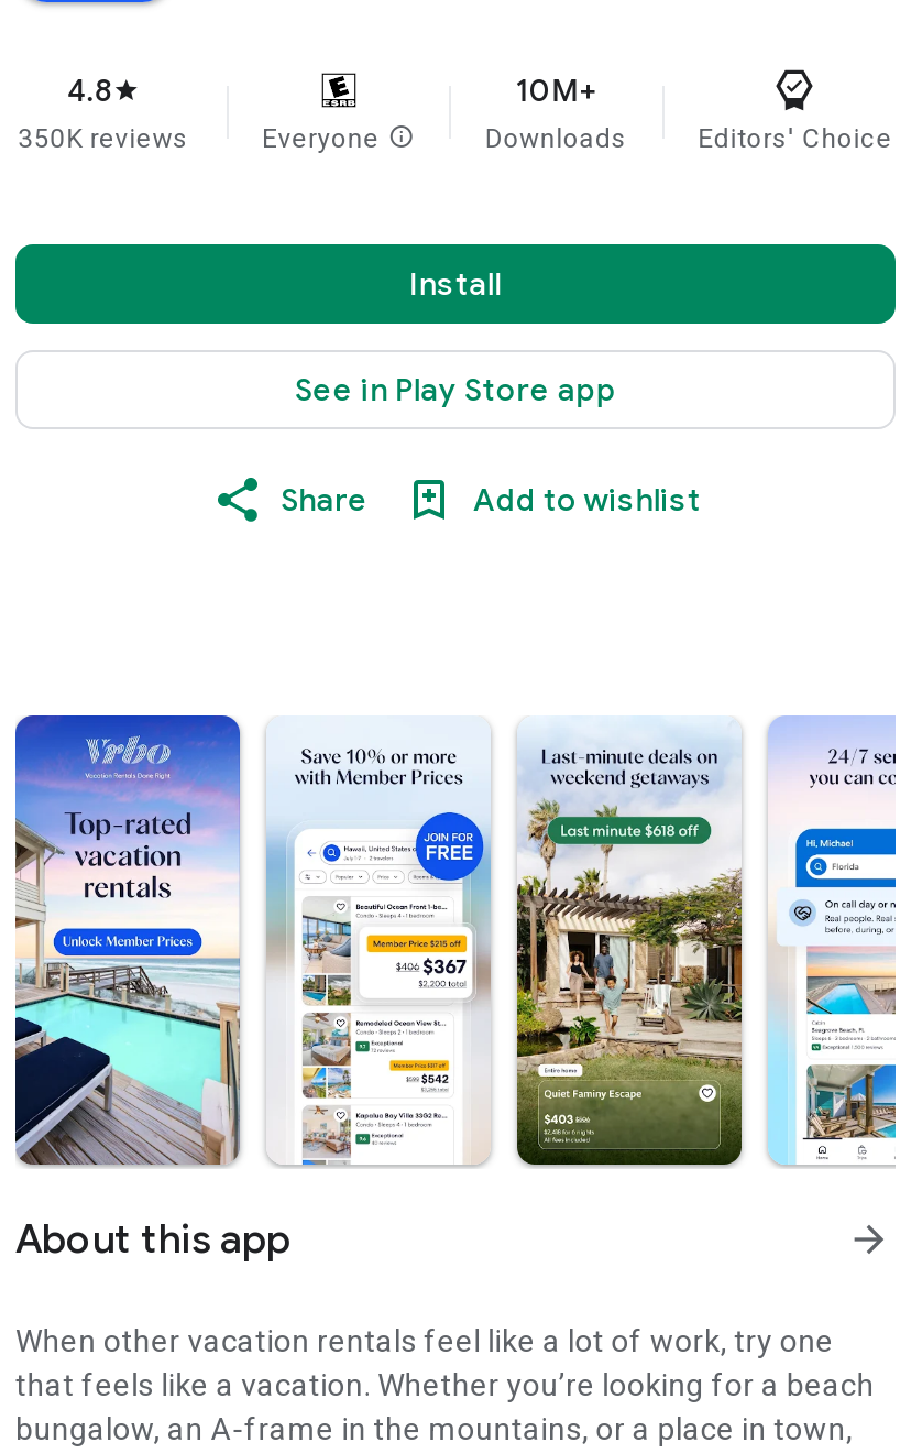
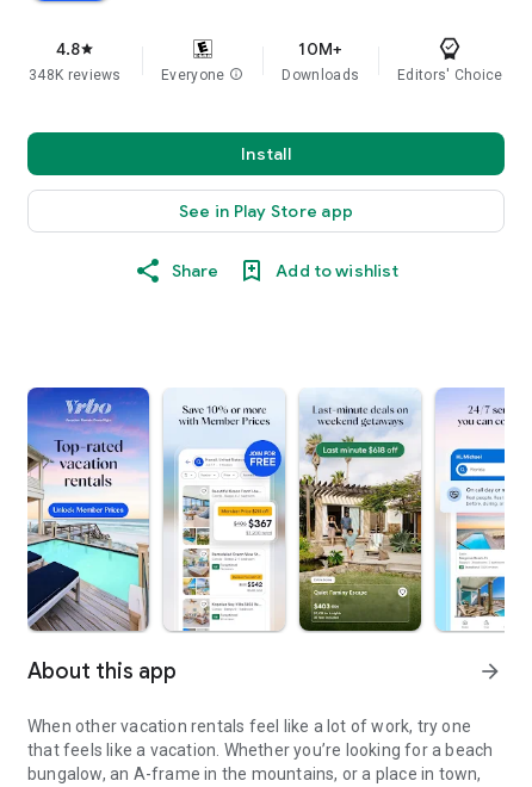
[18,123,189,154] 350K reviews -> [29,67,121,83] 348K reviews

